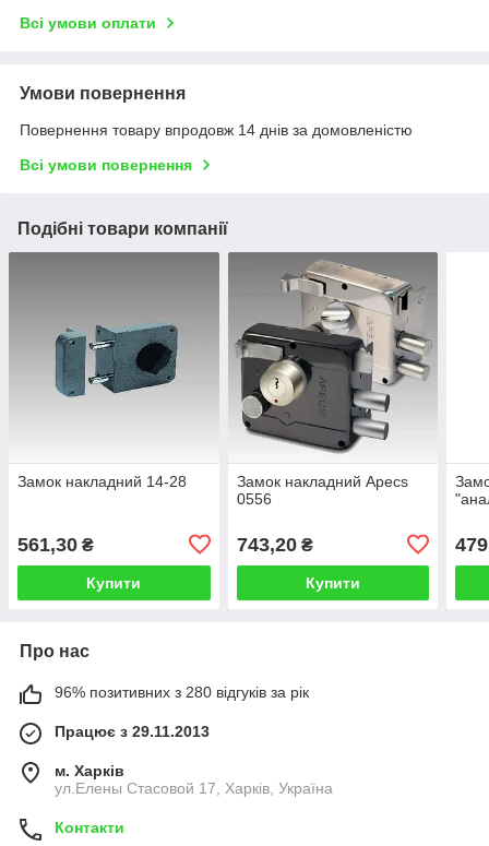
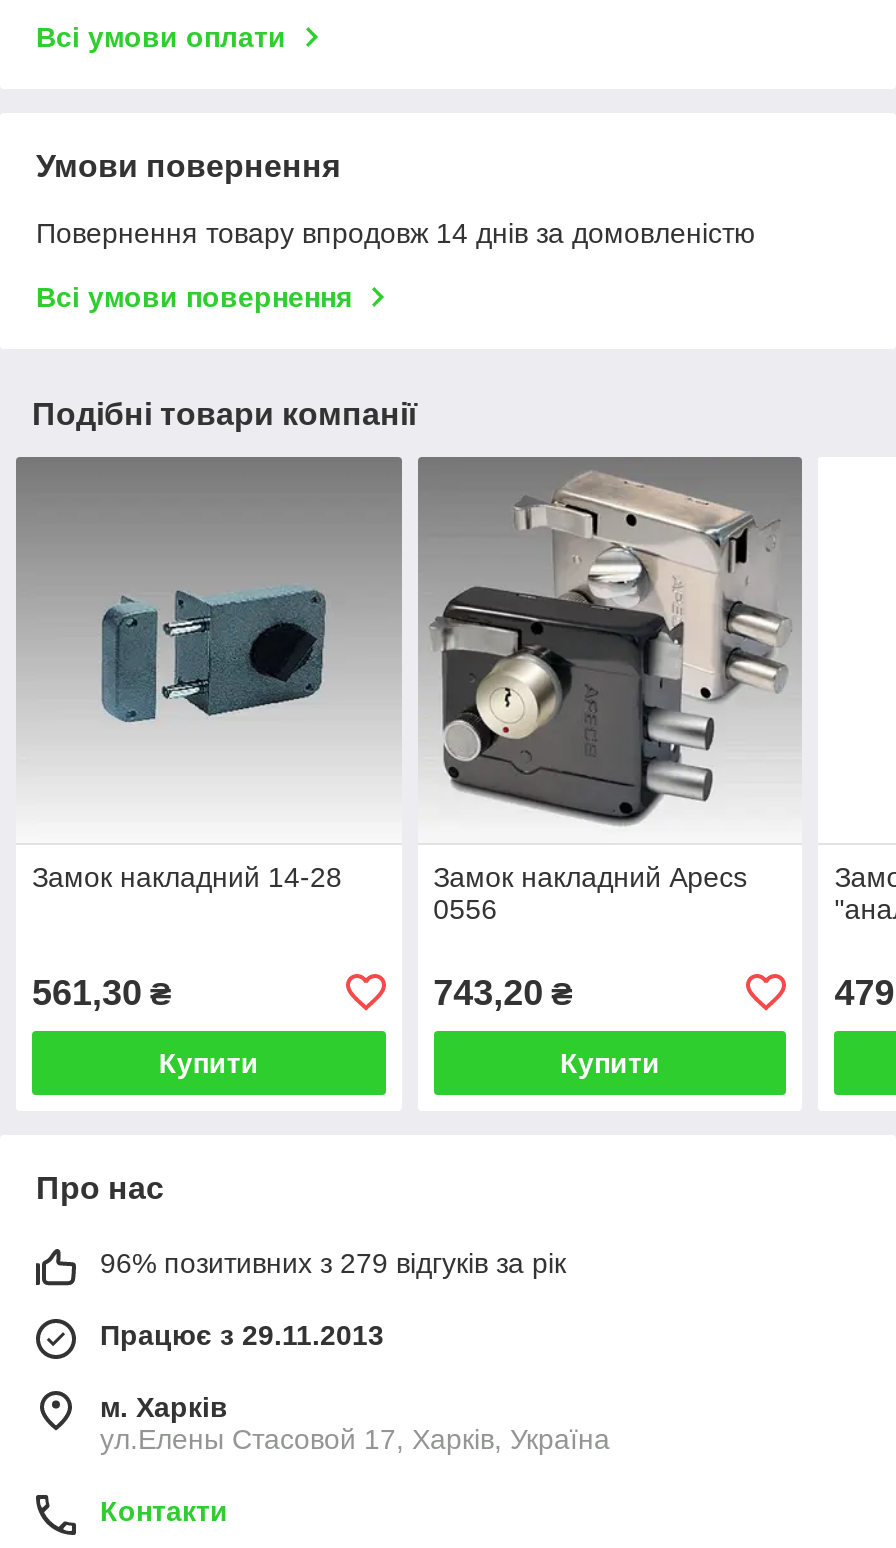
[55,683,309,701] 96% позитивних з 280 відгуків за рік -> [100,1247,566,1279] 96% позитивних з 279 відгуків за рік

